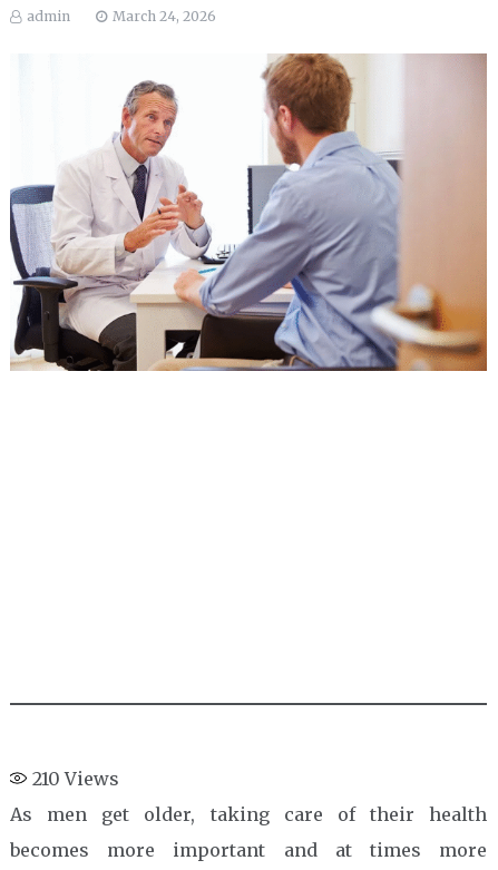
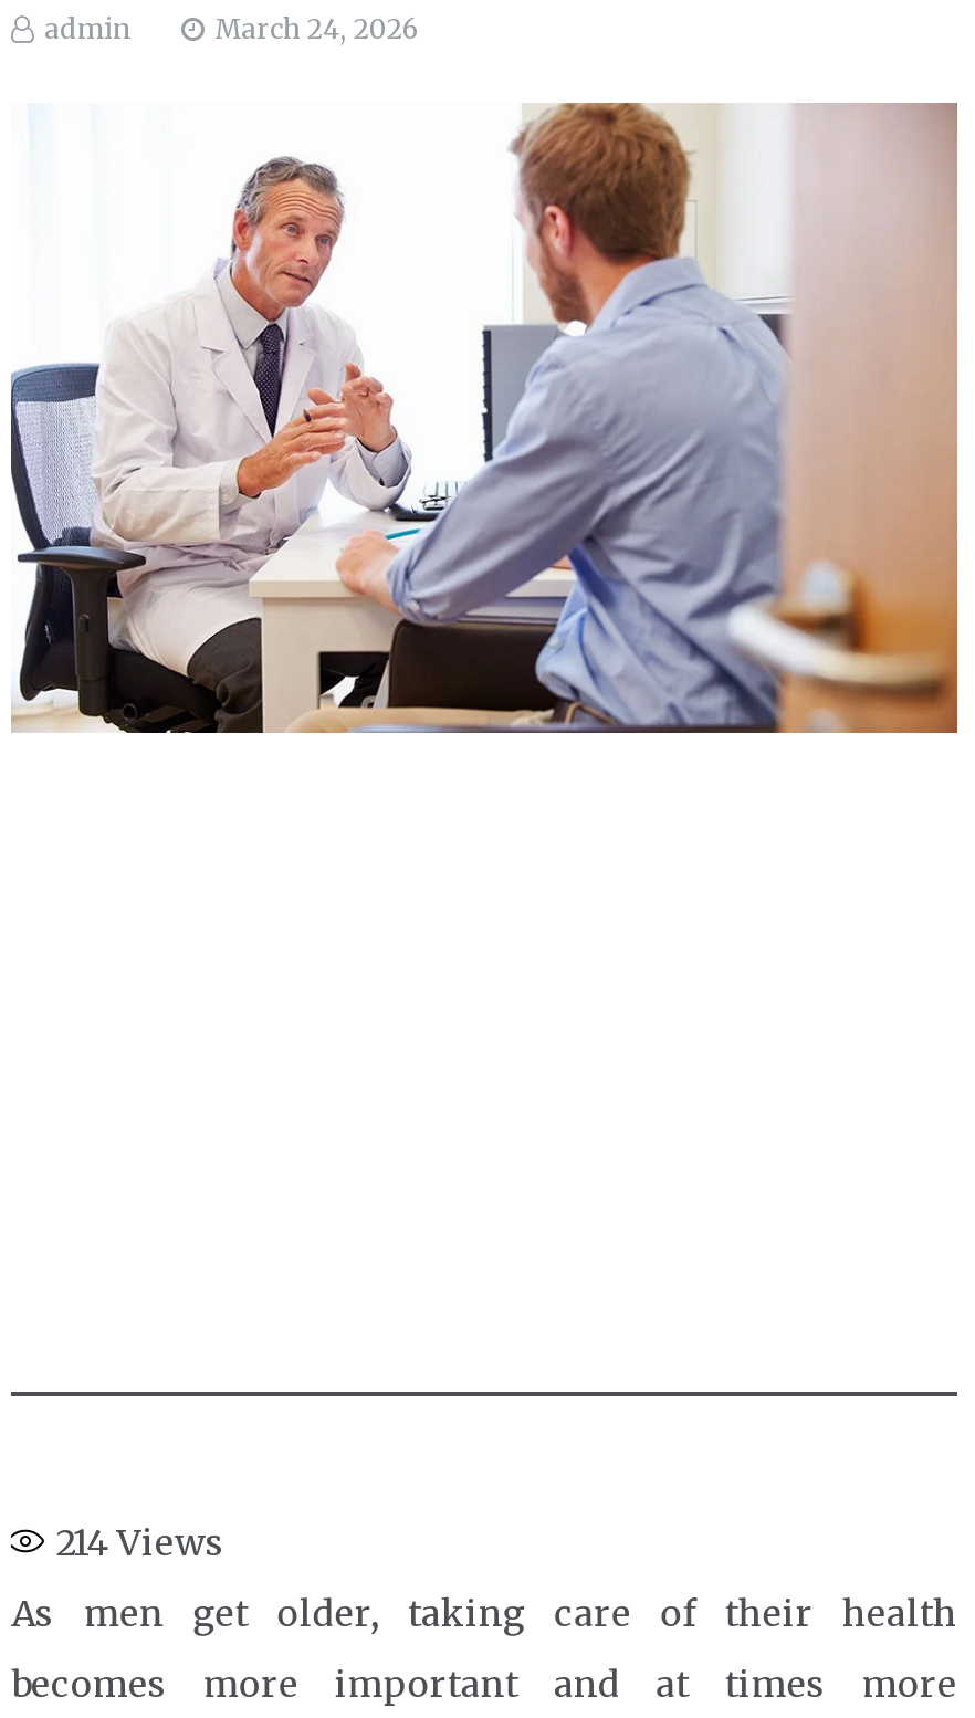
[32,768,119,790] 210 Views -> [55,1520,226,1564] 214 Views

